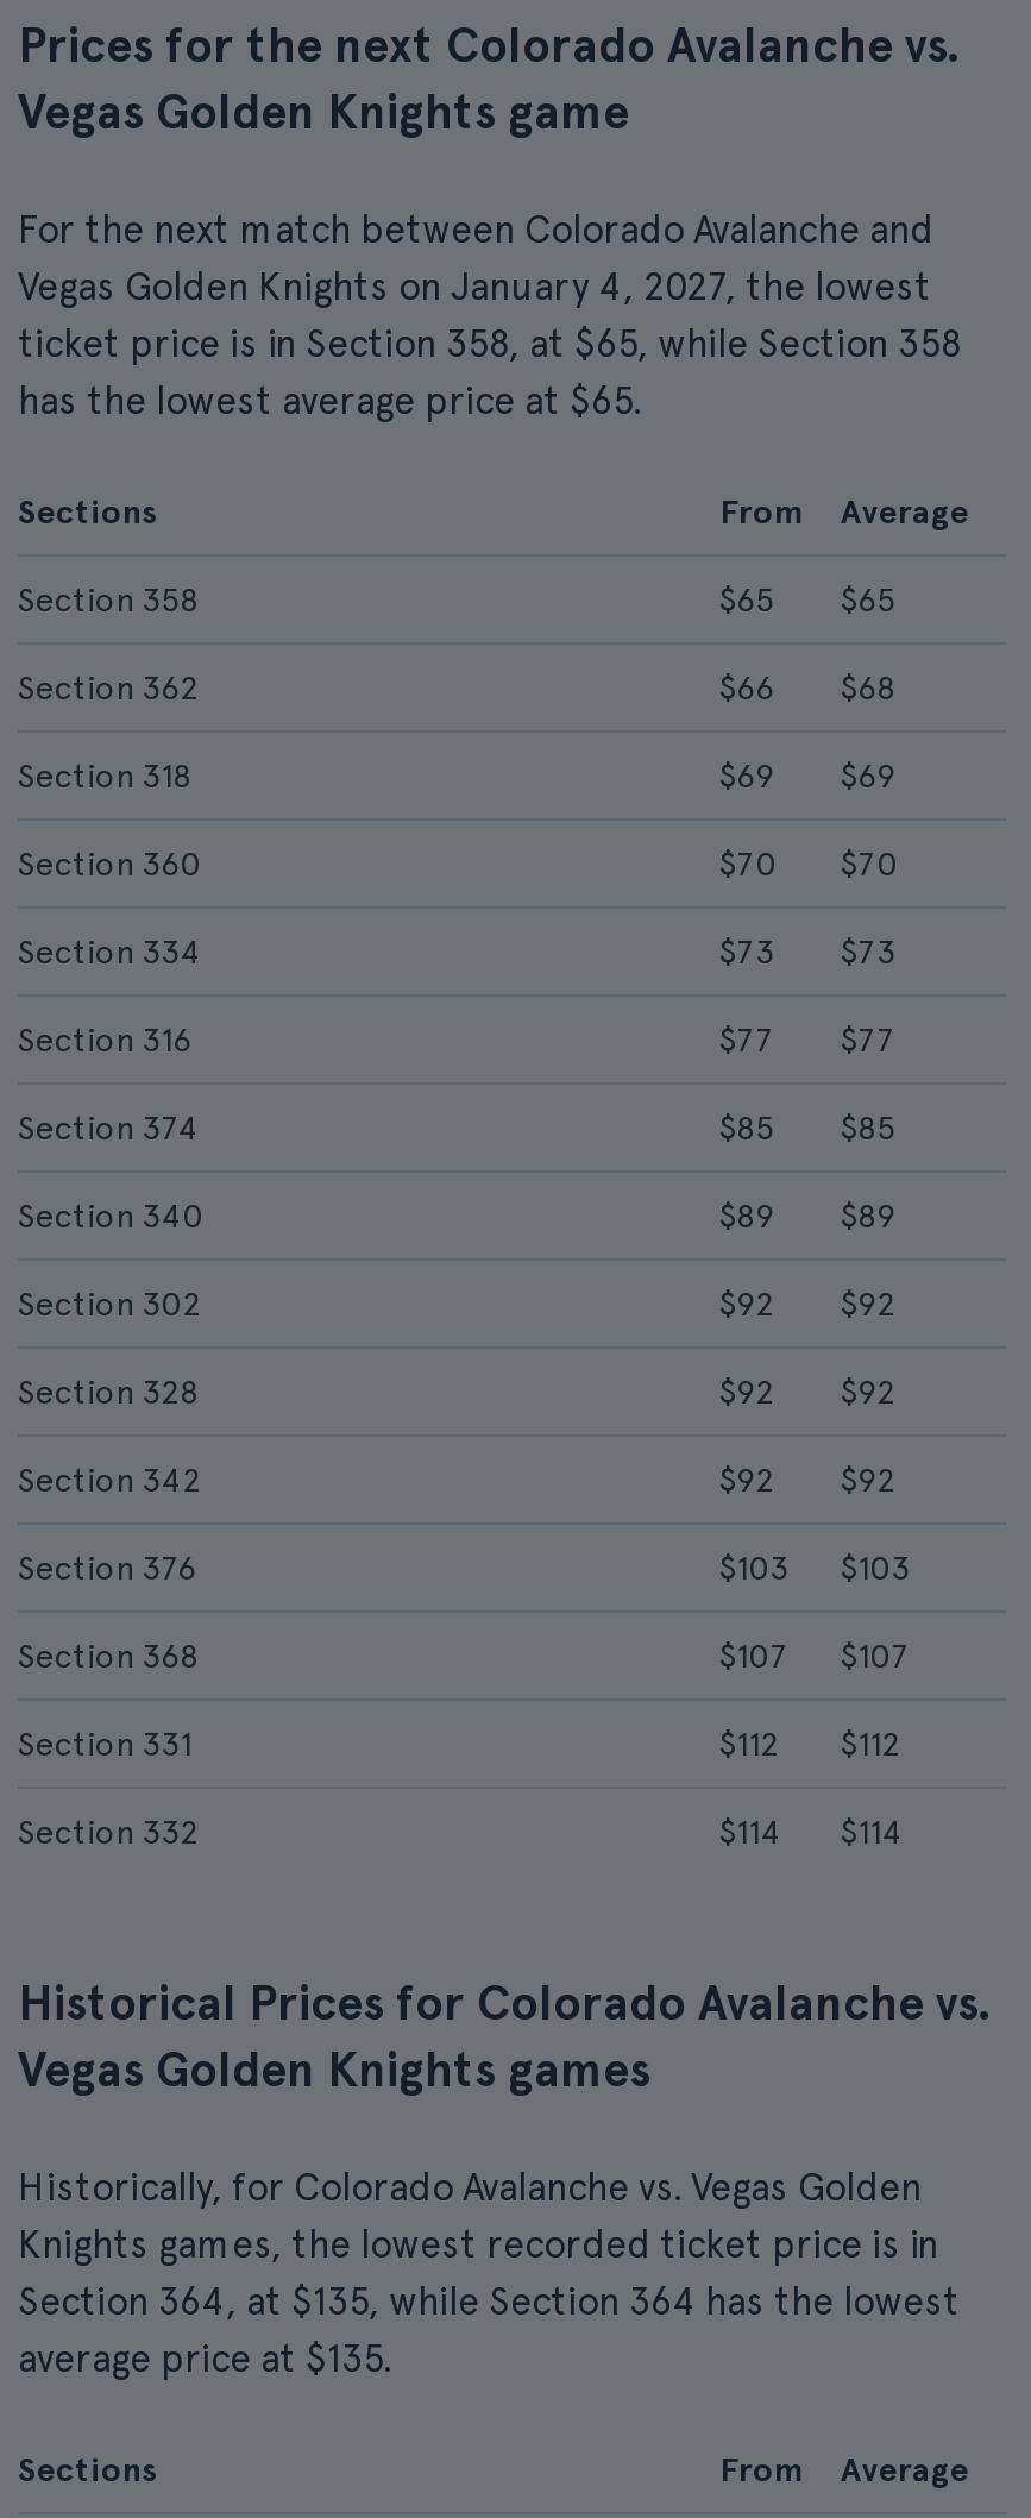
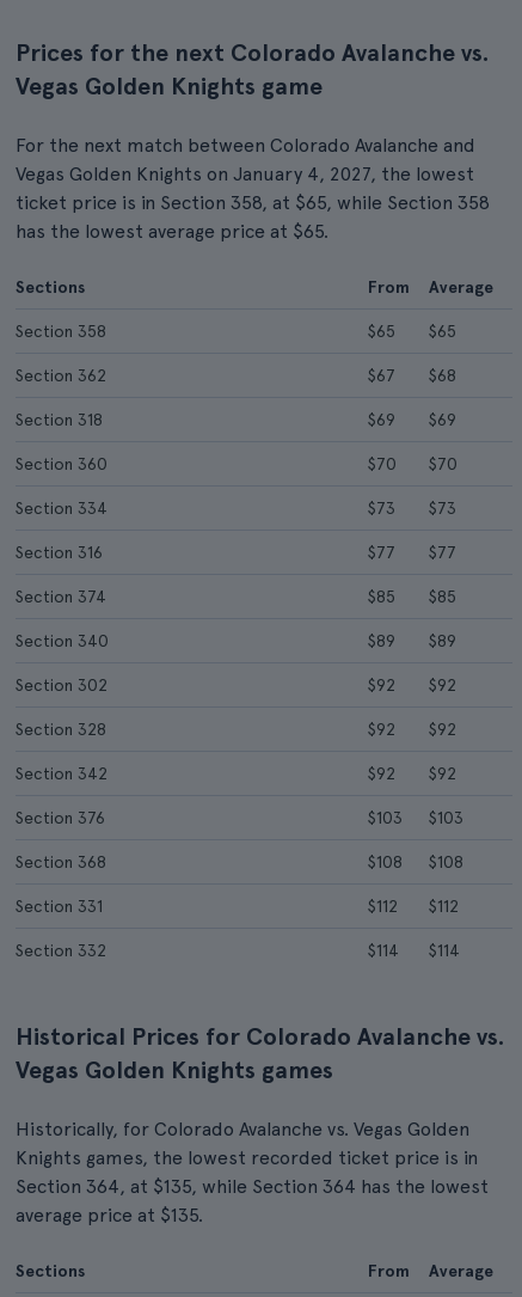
[719,668,895,707] $66 $68 -> [368,366,456,385] $67 $68
[719,1637,788,1675] $107 -> [368,852,403,871] $108
[841,1637,910,1675] $107 -> [429,852,463,871] $108

